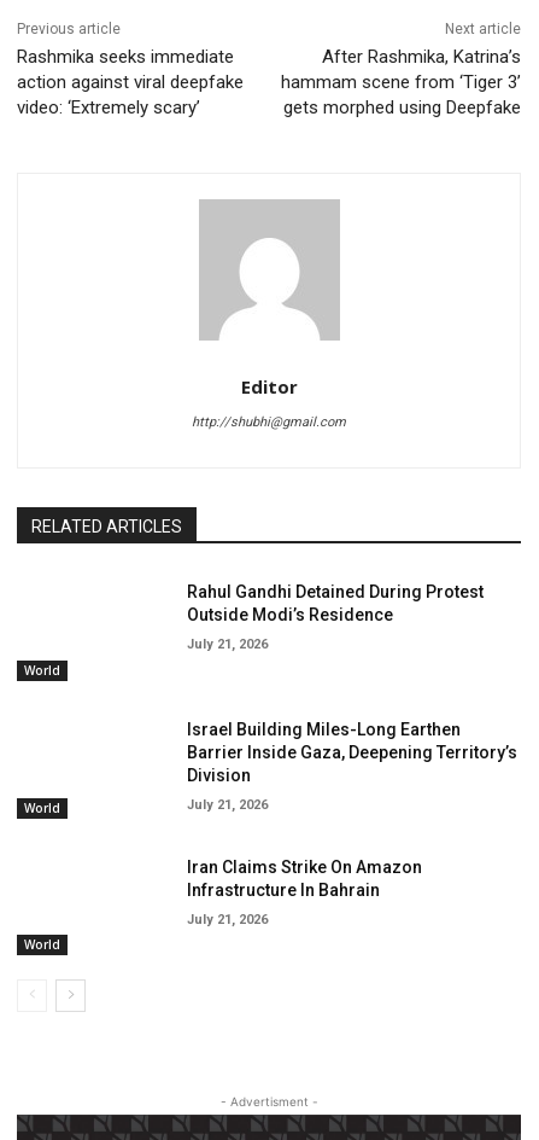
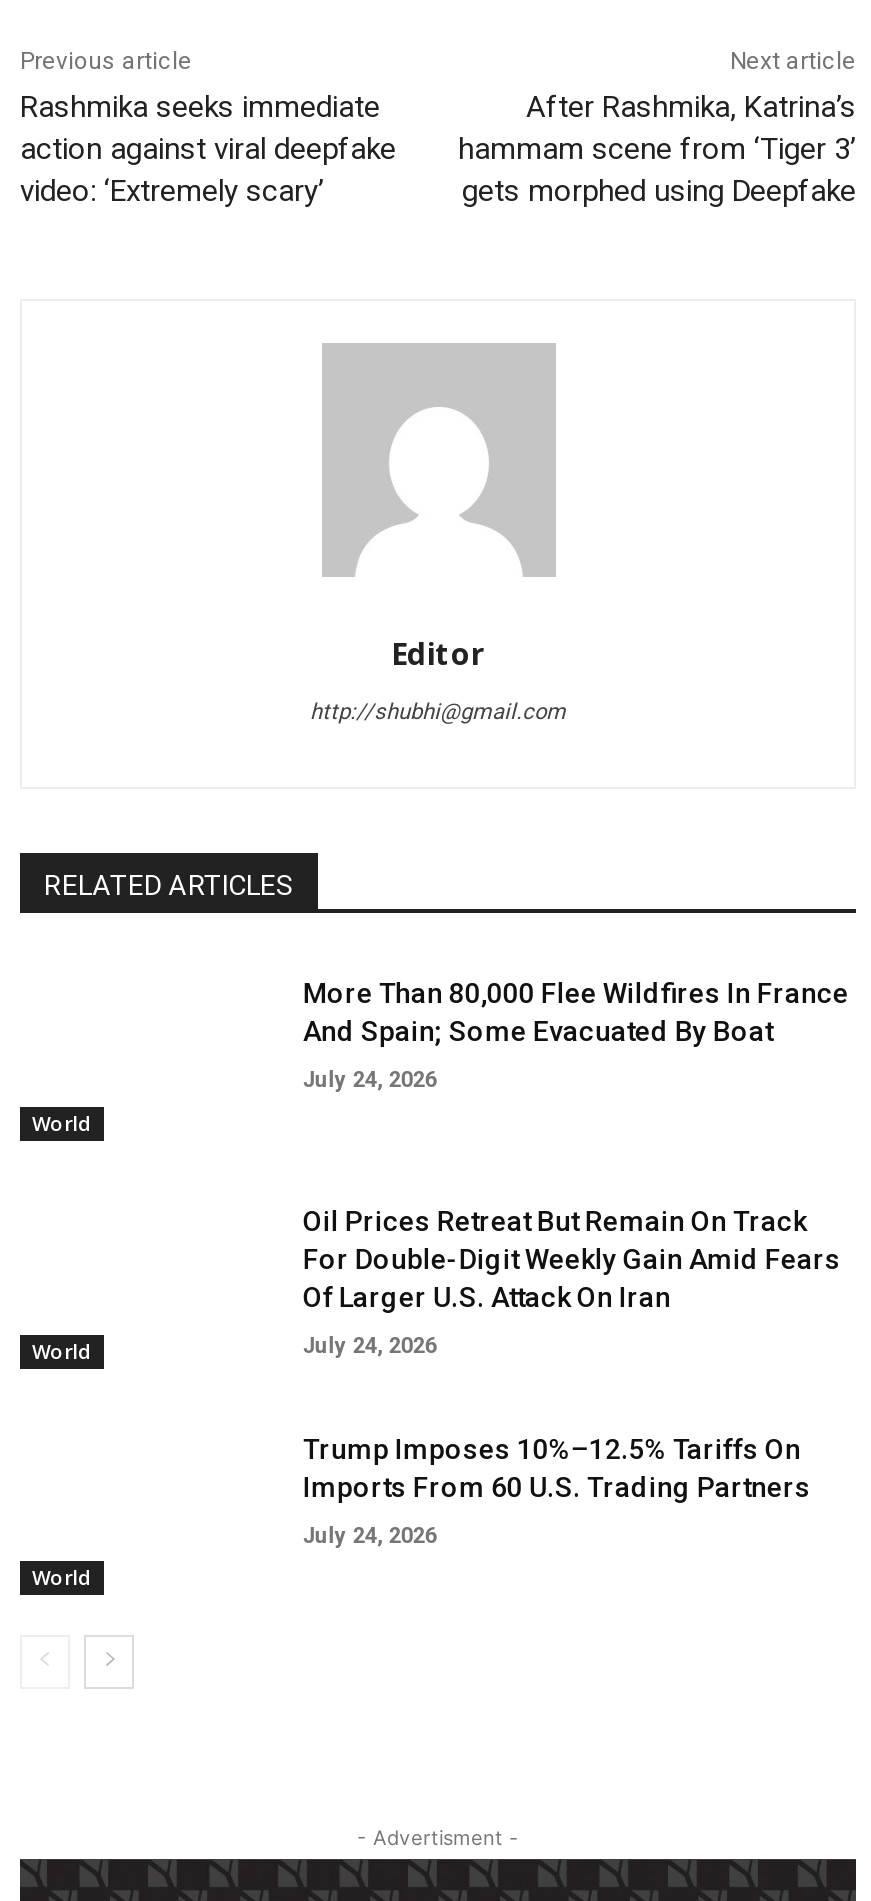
[187,582,484,624] Rahul Gandhi Detained During Protest | Outside Modi’s Residence -> [303,977,849,1047] More Than 80,000 Flee Wildfires In France | And Spain; Some Evacuated By Boat
[187,637,268,652] July 21, 2026 -> [303,1067,437,1093] July 24, 2026
[187,720,518,785] Israel Building Miles-Long Earthen | Barrier Inside Gaza, Deepening Territory’s | Division -> [303,1205,841,1313] Oil Prices Retreat But Remain On Track | For Double-Digit Weekly Gain Amid Fears | Of Larger U.S. Attack On Iran
[187,797,268,812] July 21, 2026 -> [303,1333,437,1359] July 24, 2026
[187,857,423,899] Iran Claims Strike On Amazon | Infrastructure In Bahrain -> [303,1432,811,1502] Trump Imposes 10%–12.5% Tariffs On | Imports From 60 U.S. Trading Partners
[187,911,268,927] July 21, 2026 -> [303,1522,437,1548] July 24, 2026

